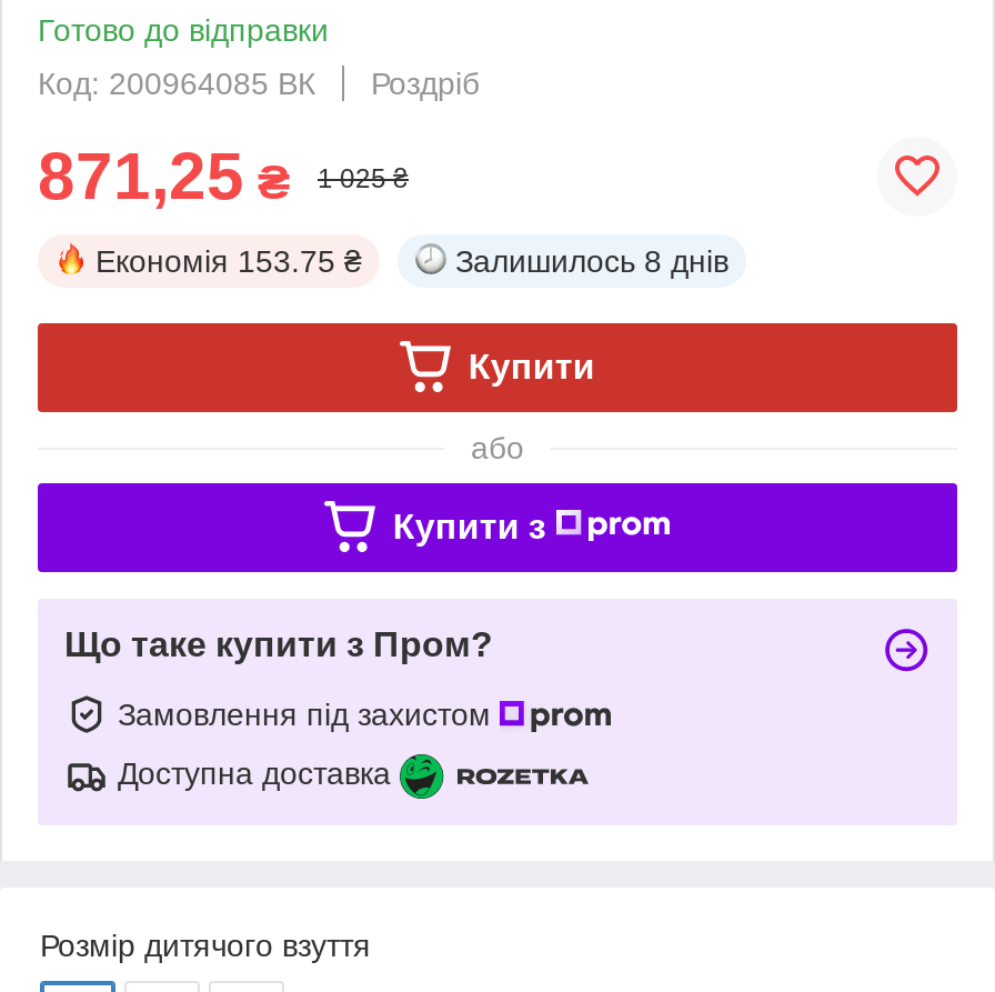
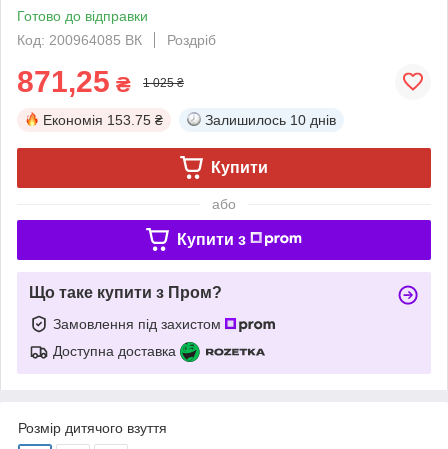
[455,243,728,278] Залишилось 8 днів -> [205,112,336,128] Залишилось 10 днів

